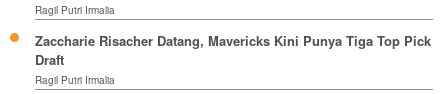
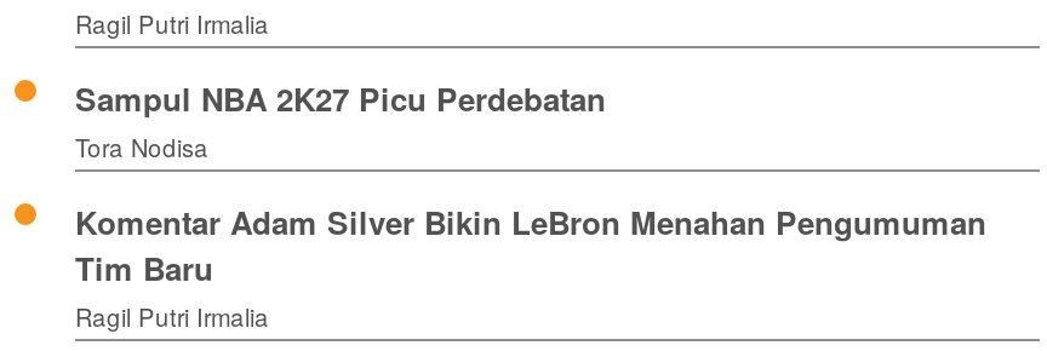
[35,31,431,69] Zaccharie Risacher Datang, Mavericks Kini Punya Tiga Top Pick | Draft -> [75,76,986,291] Sampul NBA 2K27 Picu Perdebatan | Tora Nodisa | Komentar Adam Silver Bikin LeBron Menahan Pengumuman | Tim Baru

